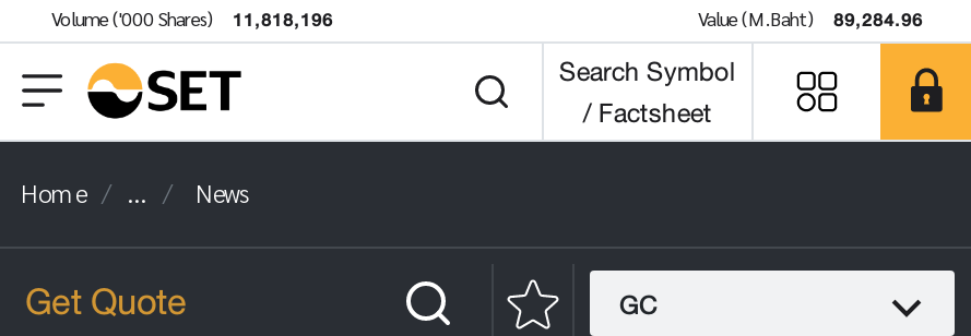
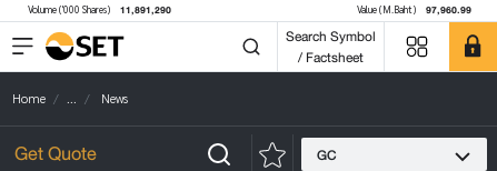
[51,4,333,37] Volume ('000 Shares) 11,818,196 -> [27,2,171,19] Volume ('000 Shares) 11,891,290
[698,4,923,37] Value (M.Baht) 89,284.96 -> [356,2,471,19] Value (M.Baht) 97,960.99

